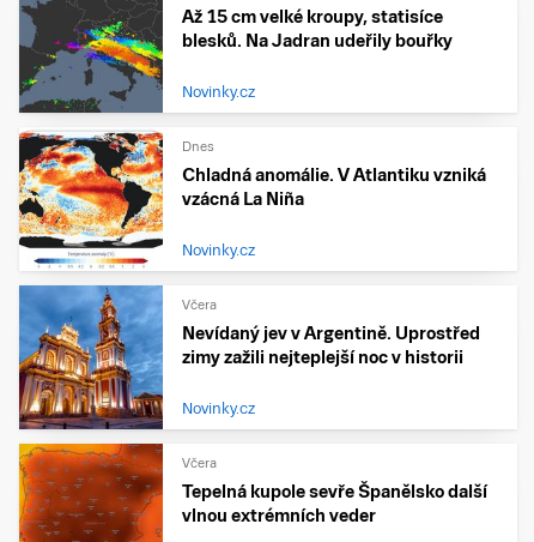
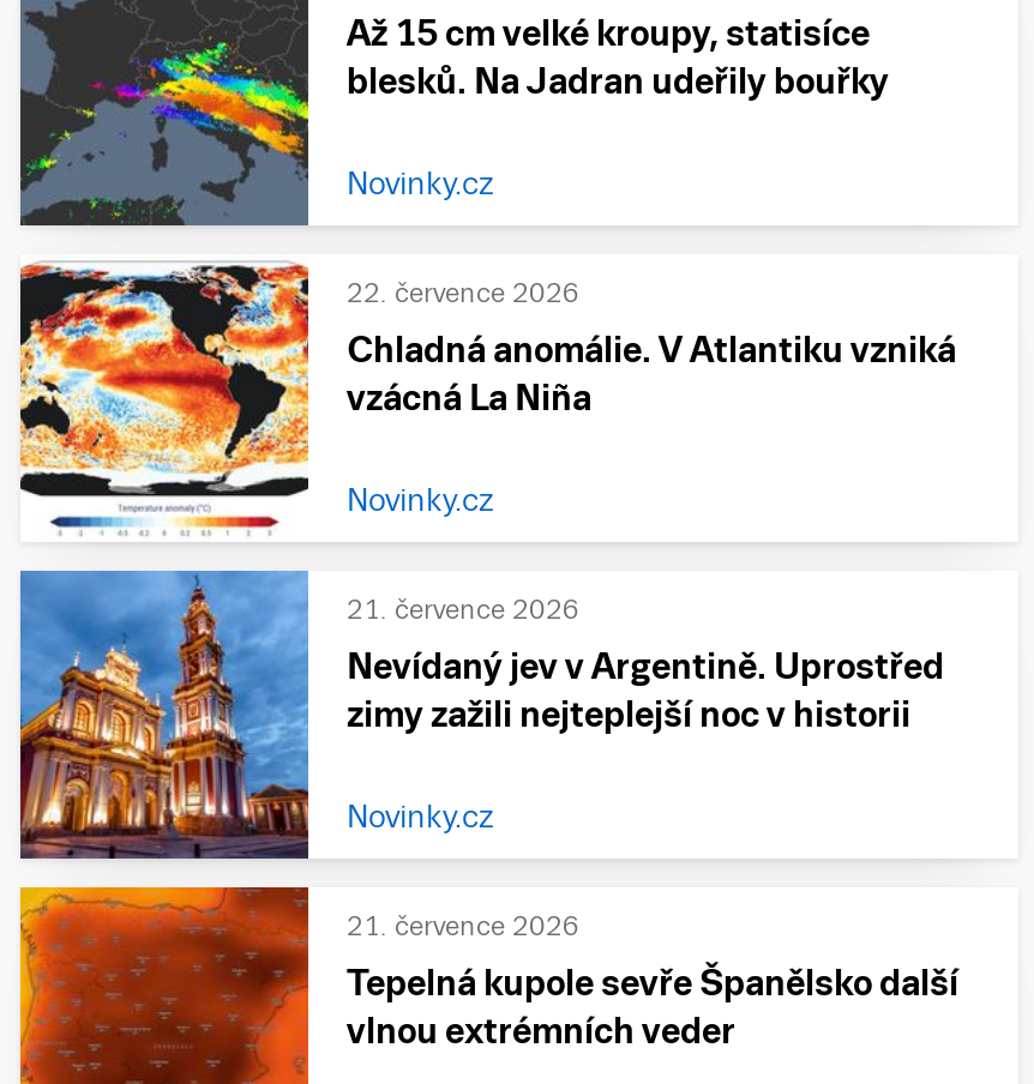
[182,139,214,153] Dnes -> [347,278,579,307] 22. července 2026
[182,297,217,312] Včera -> [347,595,579,624] 21. července 2026
[182,456,217,470] Včera -> [347,911,579,940] 21. července 2026

